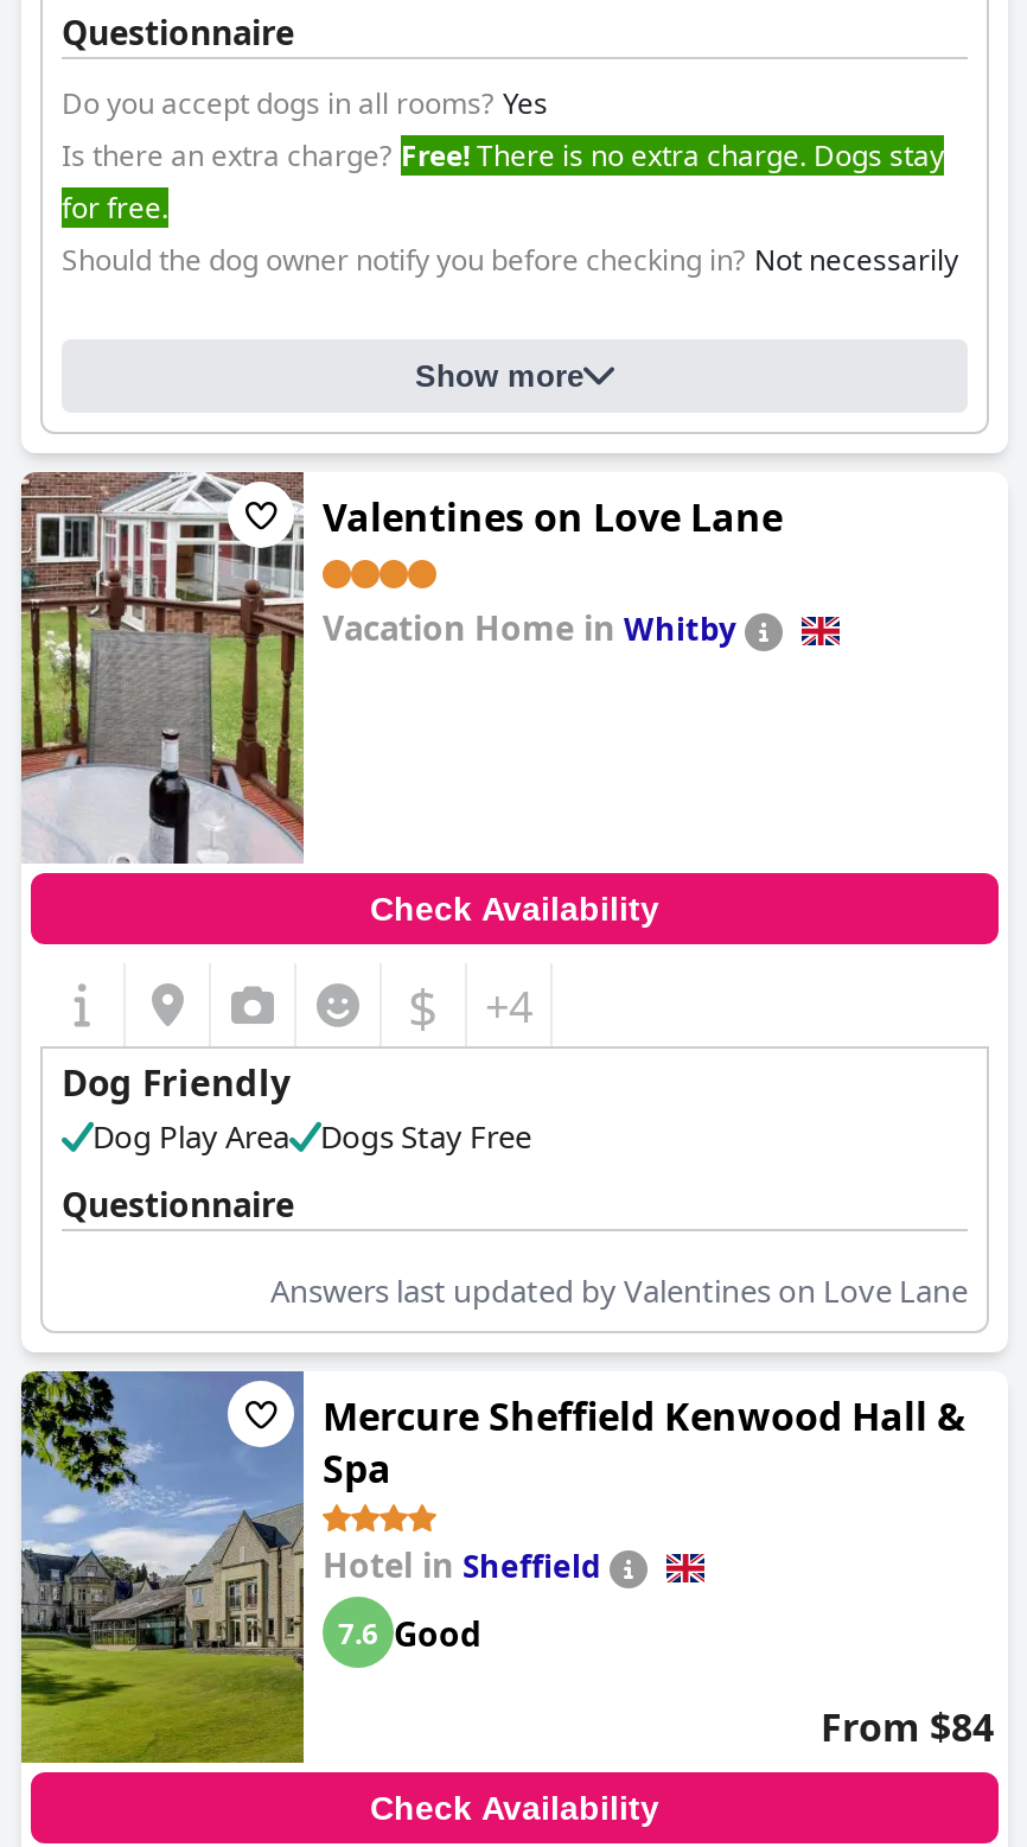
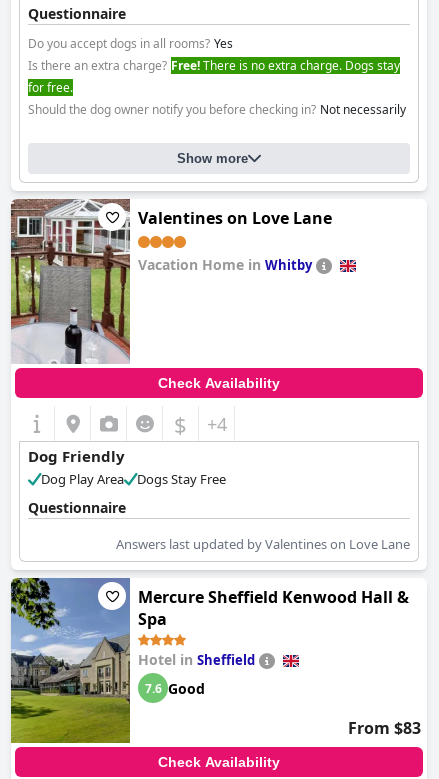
[821,1701,994,1753] From $84 -> [348,717,421,739] From $83

